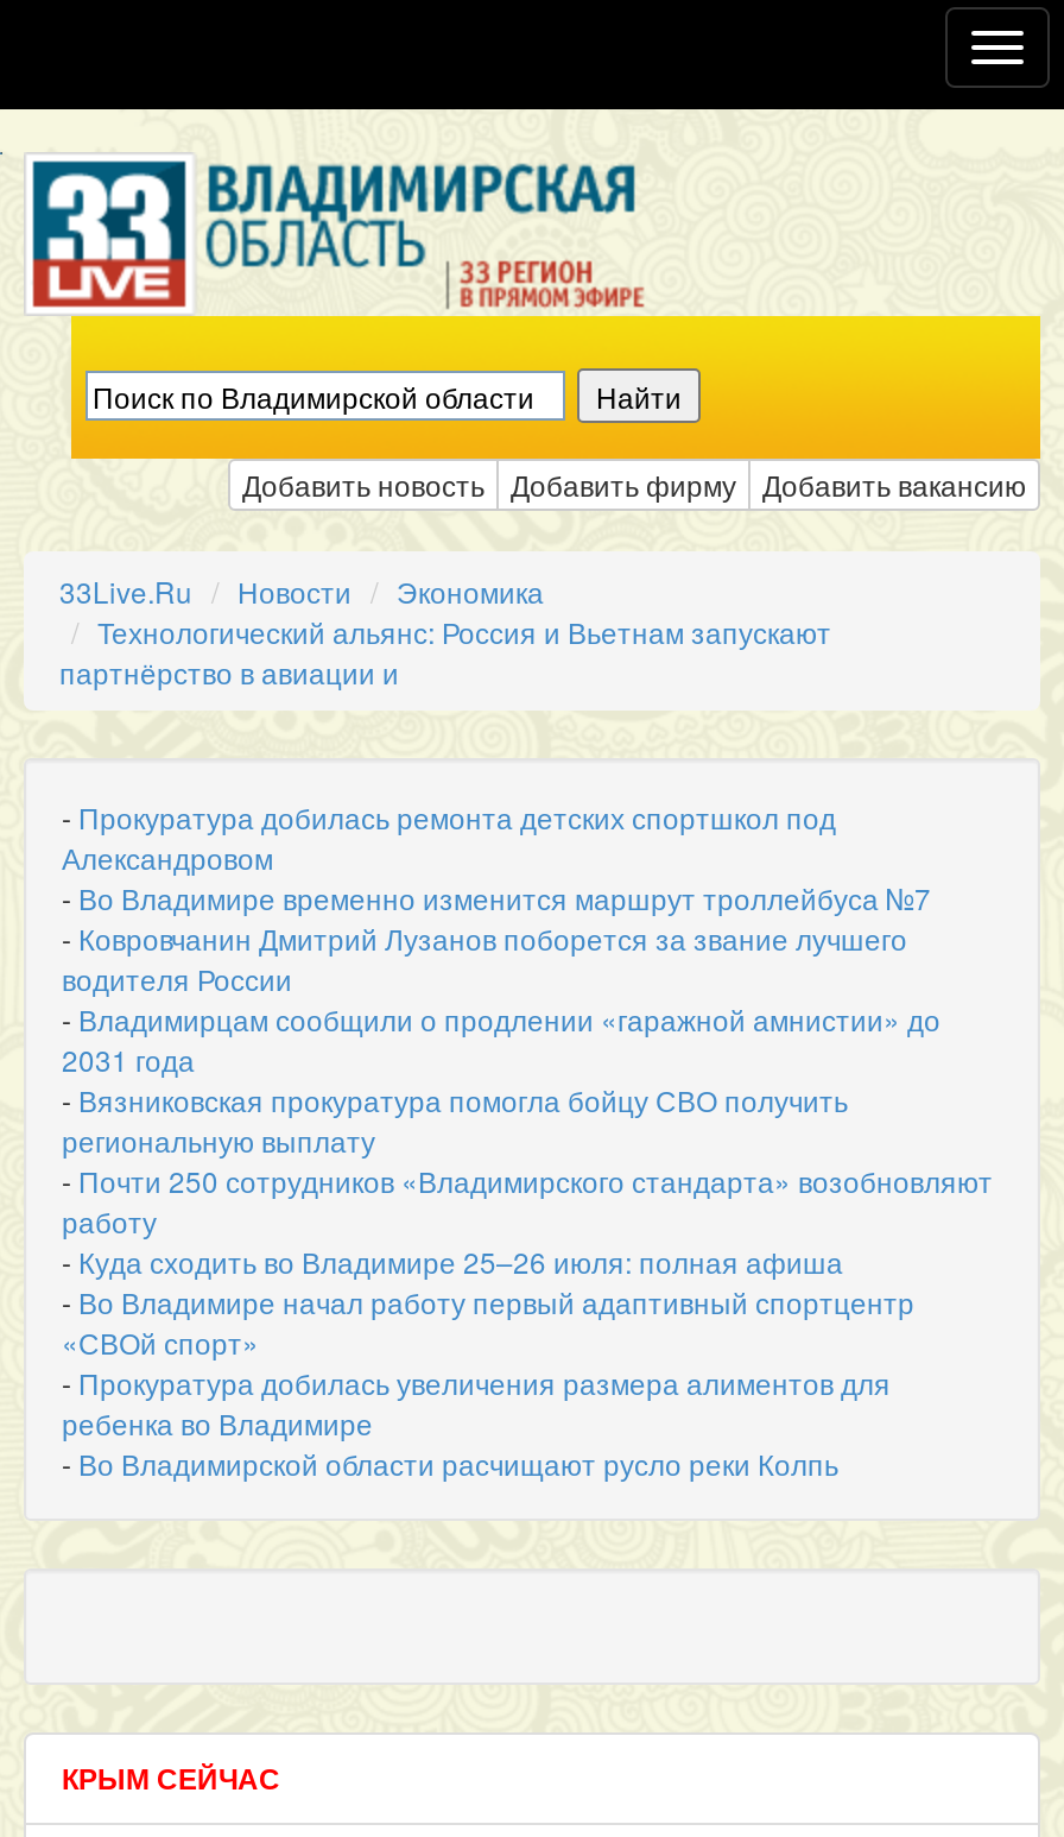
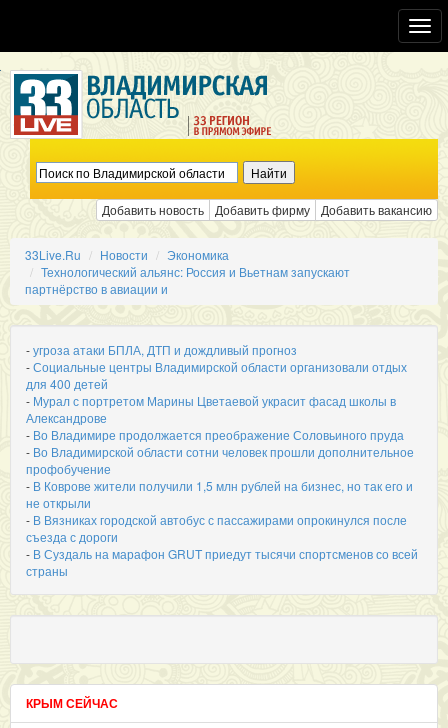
[62,796,993,1483] - Прокуратура добилась ремонта детских спортшкол под | Александровом | - Во Владимире временно изменится маршрут троллейбуса №7 | - Ковровчанин Дмитрий Лузанов поборется за звание лучшего | водителя России | - Владимирцам сообщили о продлении «гаражной амнистии» до | 2031 года | - Вязниковская прокуратура помогла бойцу СВО получить | региональную выплату | - Почти 250 сотрудников «Владимирского стандарта» возобновляют | работу | - Куда сходить во Владимире 25–26 июля: полная афиша | - Во Владимире начал работу первый адаптивный спортцентр | «СВОй спорт» | - Прокуратура добилась увеличения размера алиментов для | ребенка во Владимире | - Во Владимирской области расчищают русло реки Колпь -> [26,341,418,579] - угроза атаки БПЛА, ДТП и дождливый прогноз | - Социальные центры Владимирской области организовали отдых | для 400 детей | - Мурал с портретом Марины Цветаевой украсит фасад школы в | Александрове | - Во Владимире продолжается преображение Соловьиного пруда | - Во Владимирской области сотни человек прошли дополнительное | профобучение | - В Коврове жители получили 1,5 млн рублей на бизнес, но так его и | не открыли | - В Вязниках городской автобус с пассажирами опрокинулся после | съезда с дороги | - В Суздаль на марафон GRUT приедут тысячи спортсменов со всей | страны

